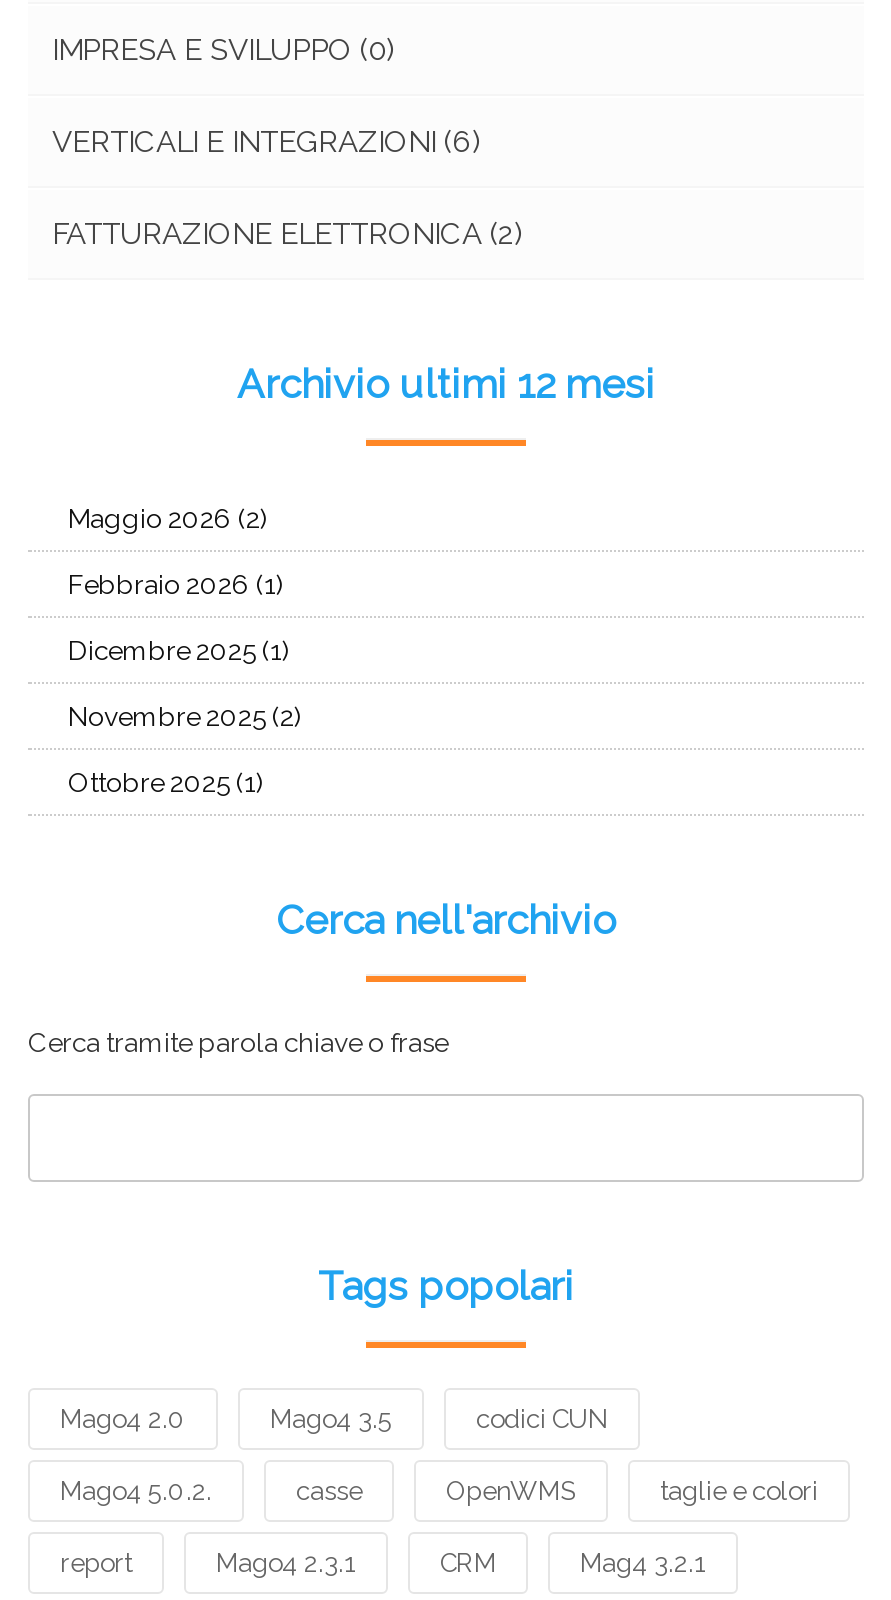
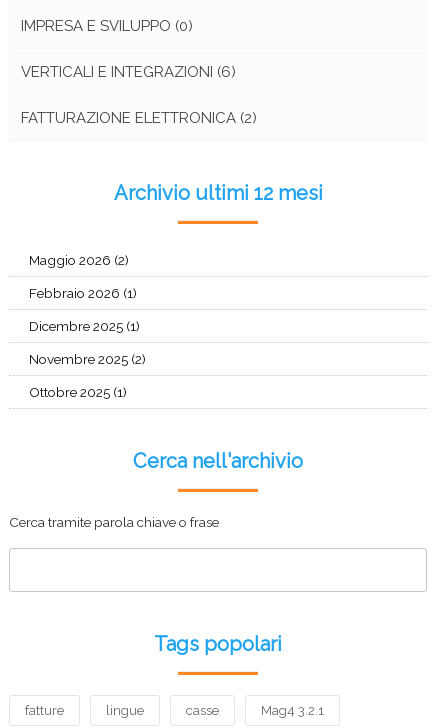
[60,1403,608,1505] Mago4 2.0 | Mago4 3.5 | codici CUN | Mago4 5.0.2. -> [25,702,144,717] fatture | lingue
[60,1475,818,1577] OpenWMS | taglie e colori | report | Mago4 2.3.1 | CRM -> none

